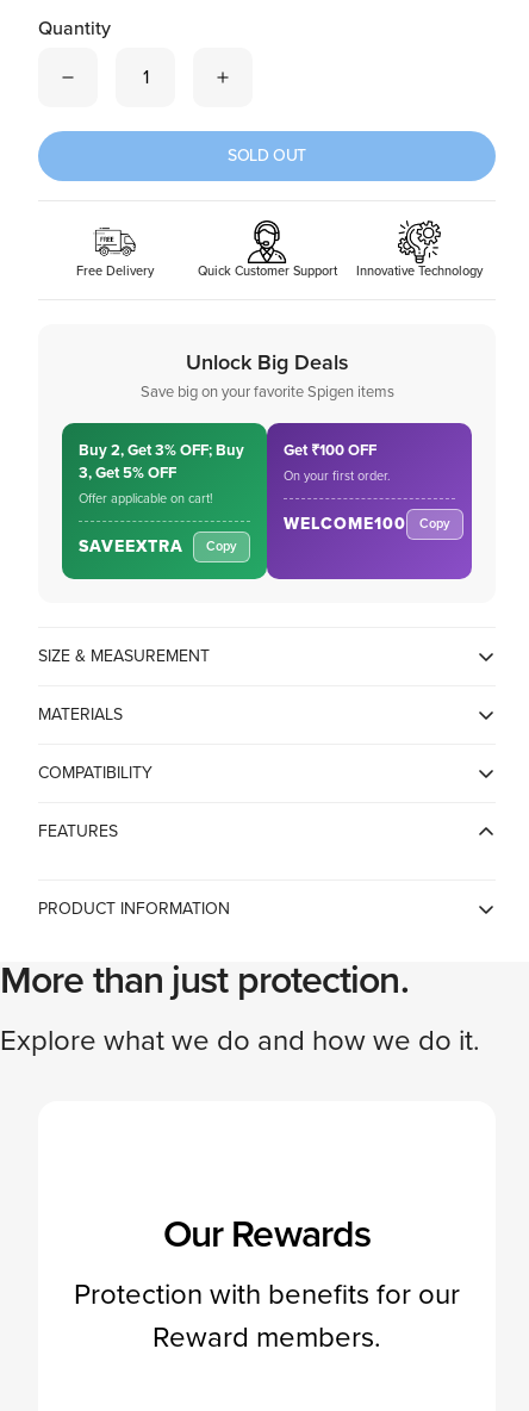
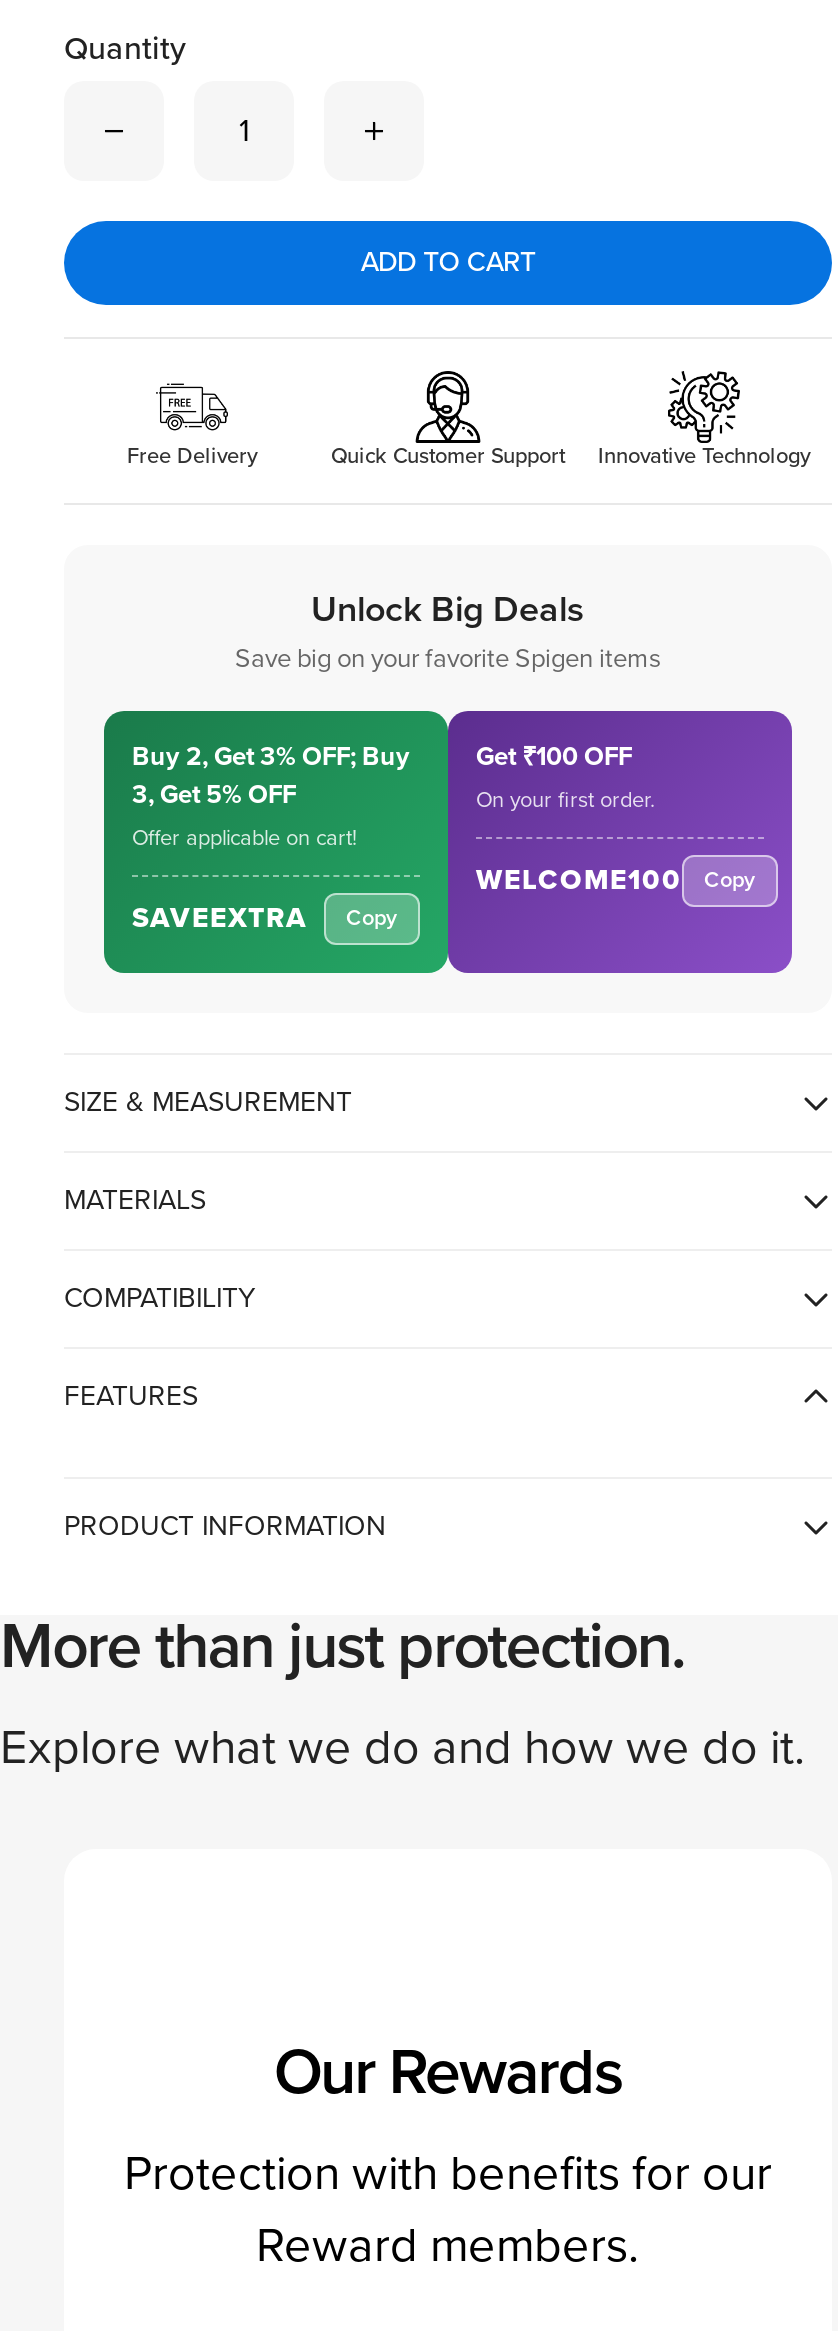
[228,145,306,165] SOLD OUT -> [361,245,535,279] ADD TO CART

